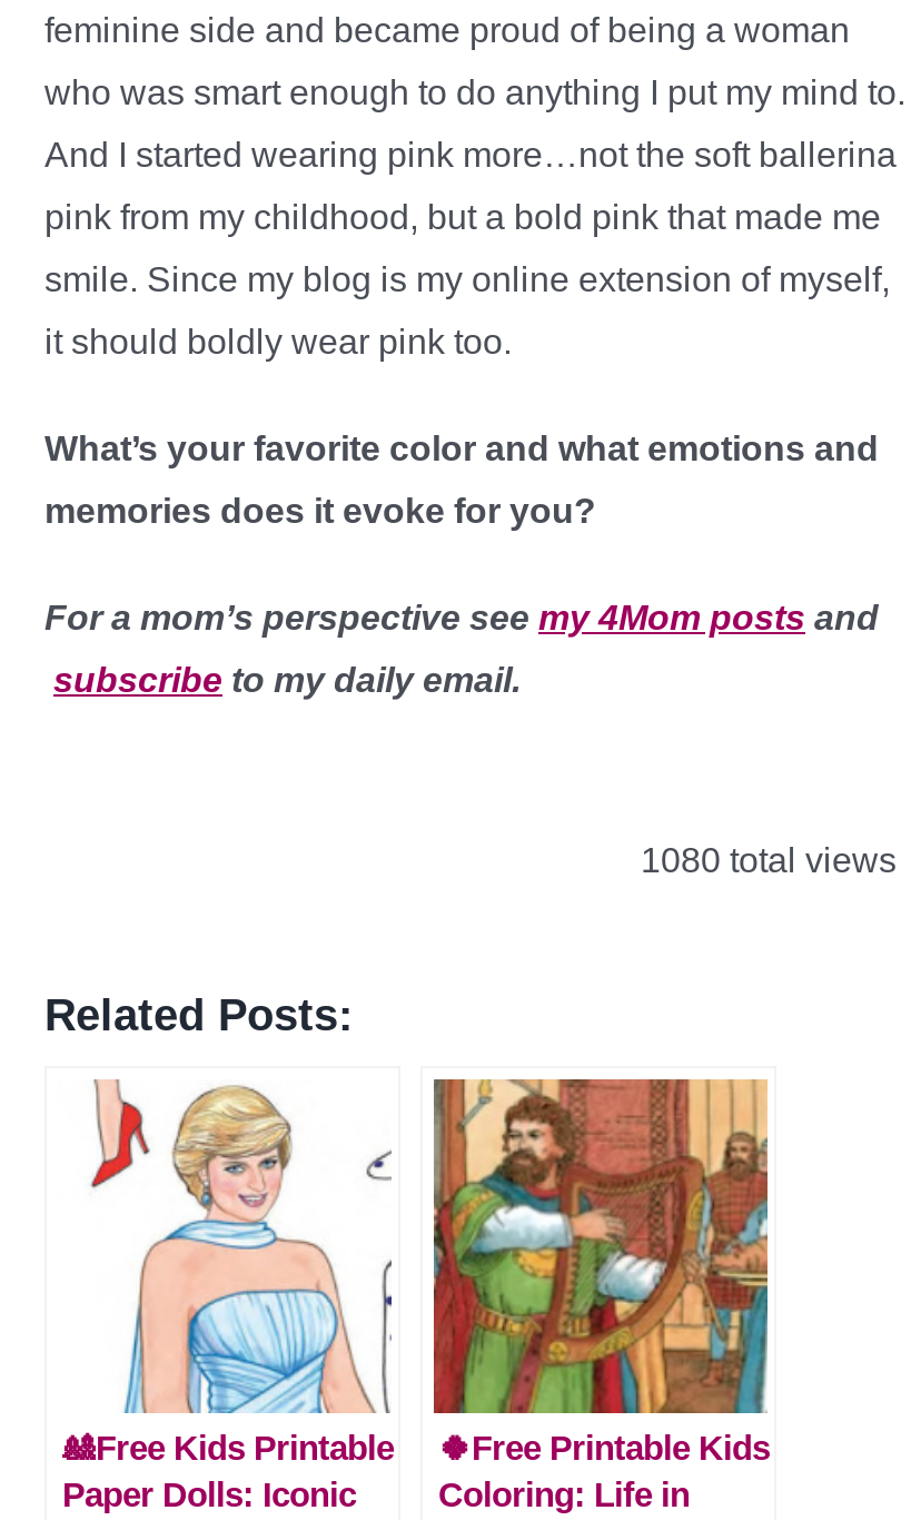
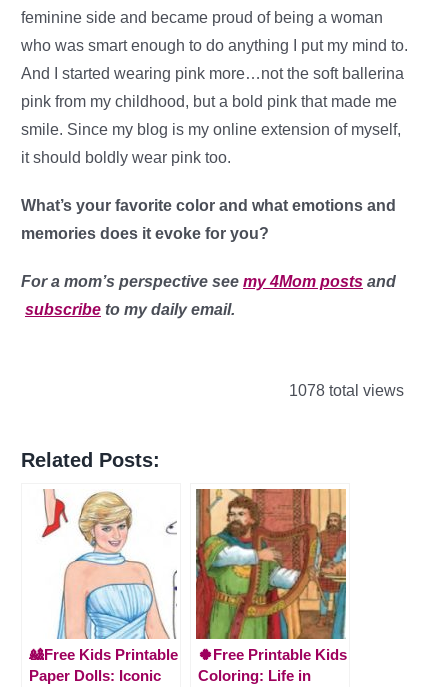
[632,841,897,879] 1080 total views -> [285,382,404,399] 1078 total views

